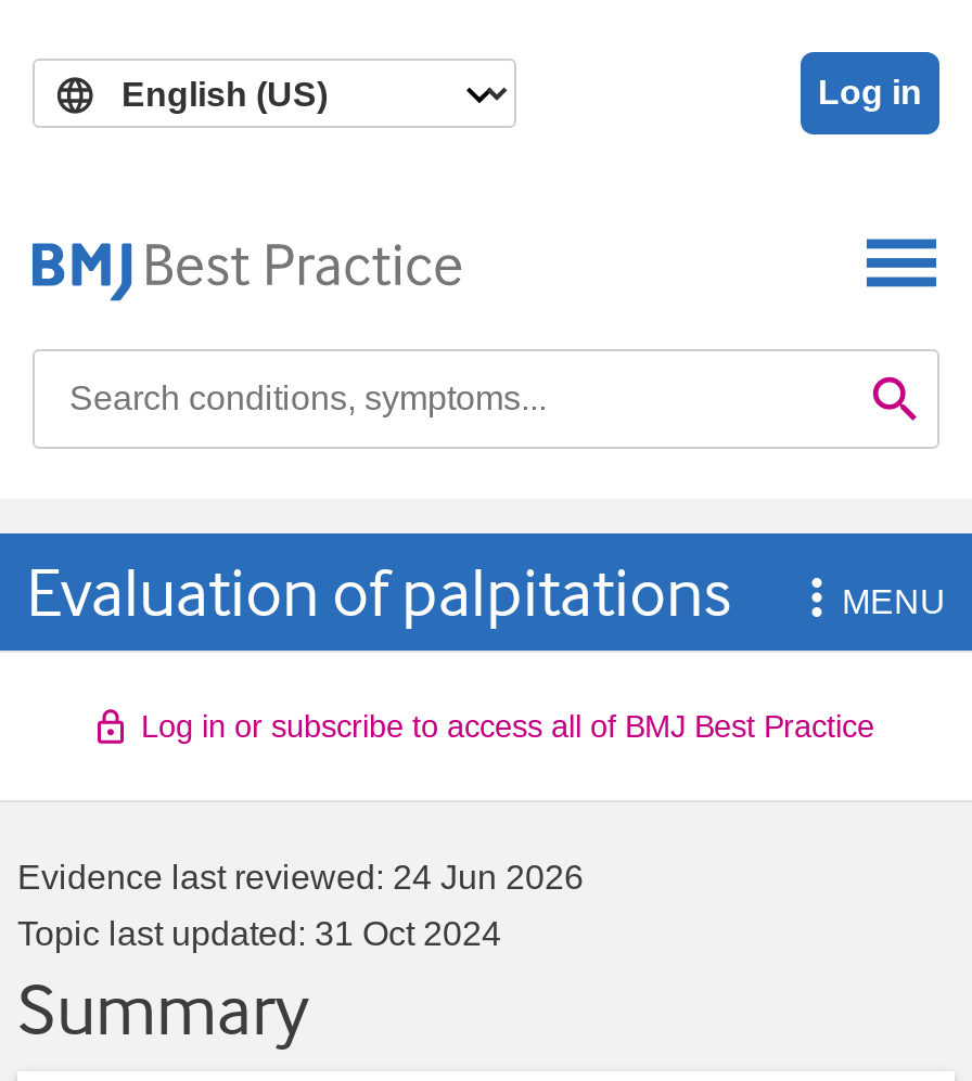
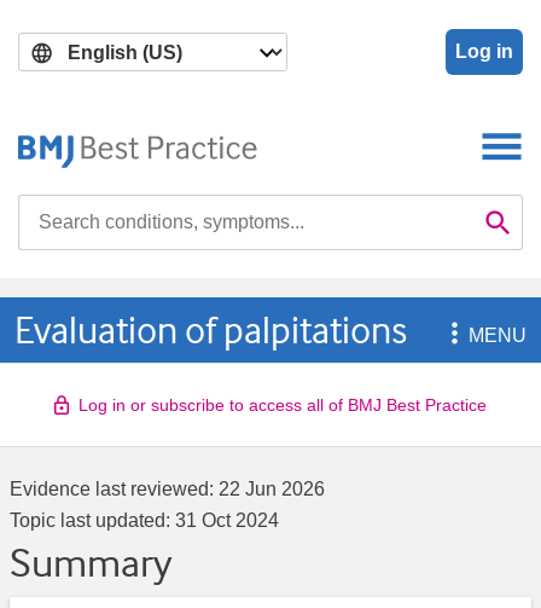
[17,859,584,896] Evidence last reviewed: 24 Jun 2026 -> [10,479,325,499] Evidence last reviewed: 22 Jun 2026

